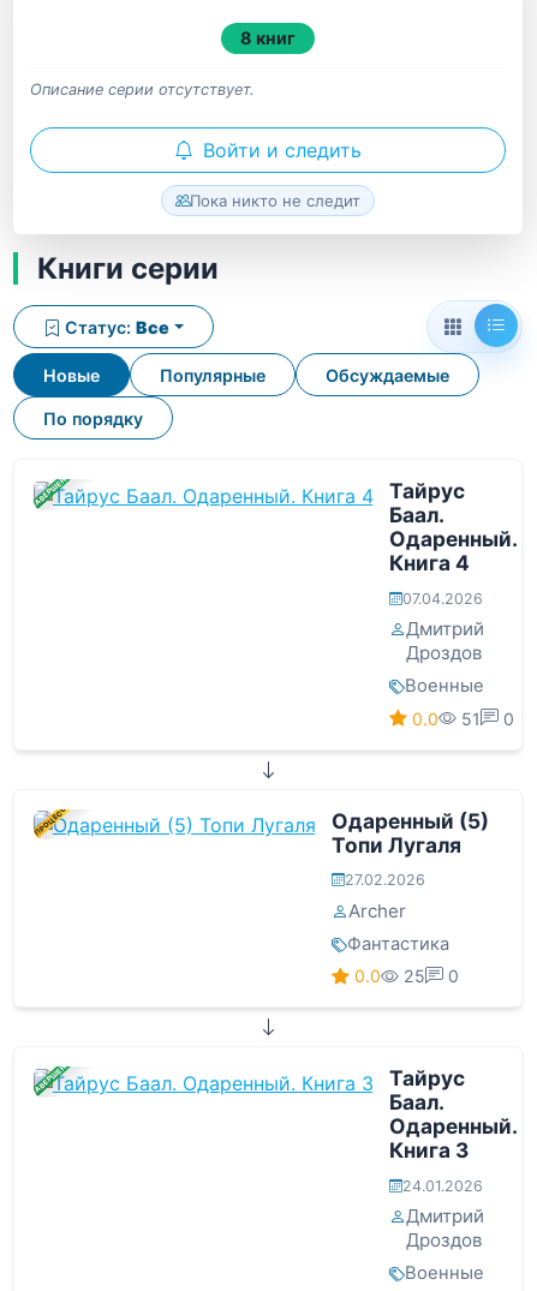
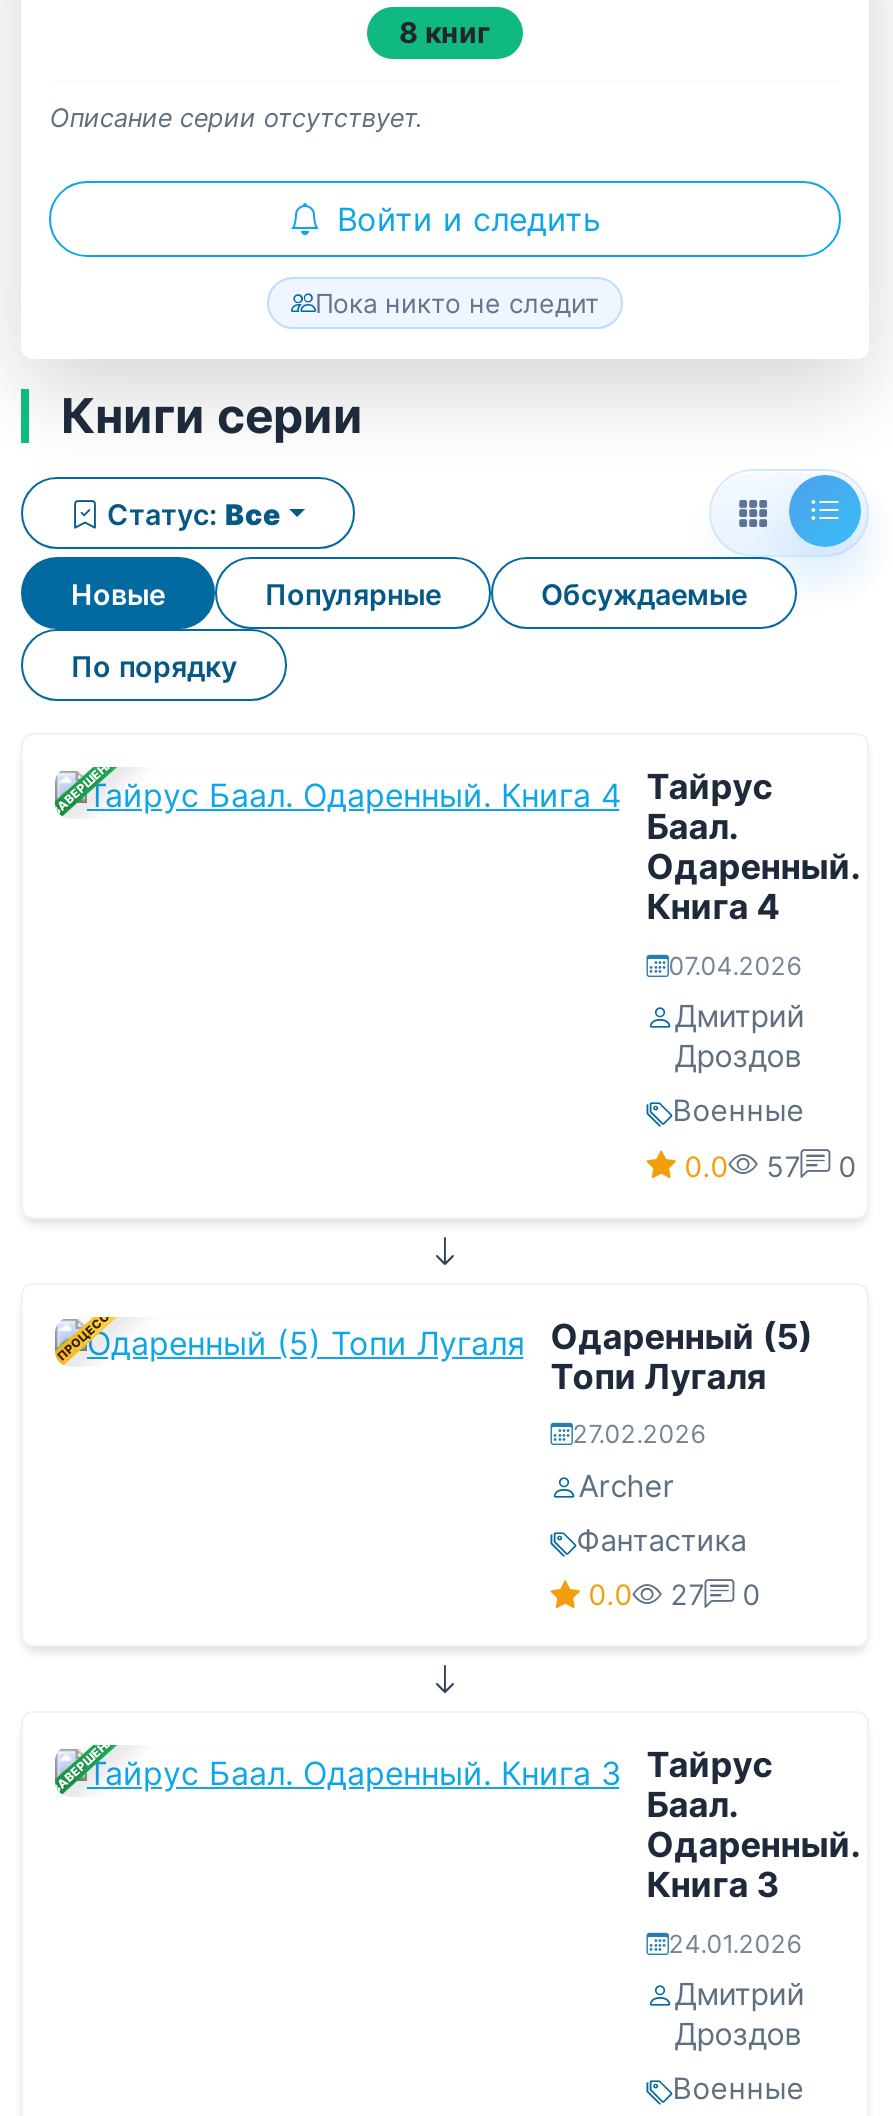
[412,708,514,728] 0.0 51 0 -> [685,1148,857,1182] 0.0 57 0
[354,966,459,986] 0.0 25 0 -> [589,1578,761,1612] 0.0 27 0

